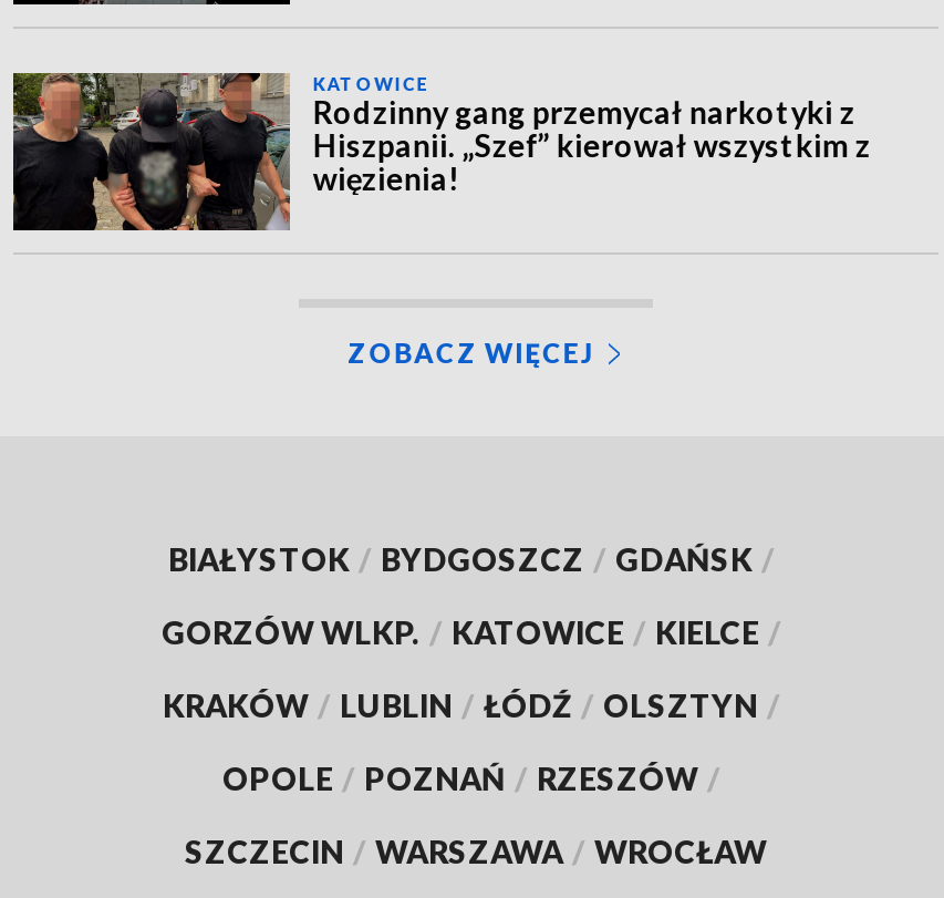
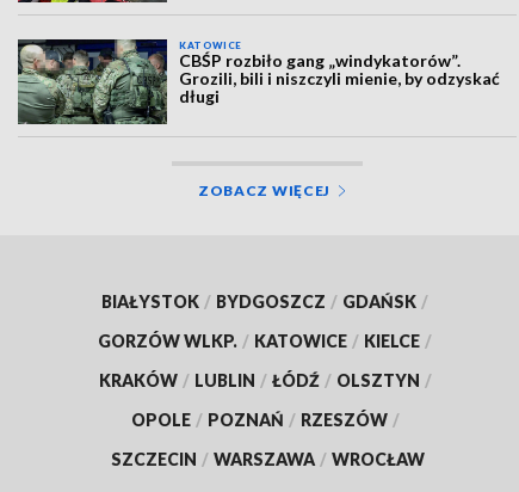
[13,71,871,233] [image] | Rodzinny gang przemycał narkotyki z | Hiszpanii. „Szef” kierował wszystkim z | więzienia! -> [17,38,500,125] [image] | CBŚP rozbiło gang „windykatorów”. | Grozili, bili i niszczyli mienie, by odzyskać | długi

